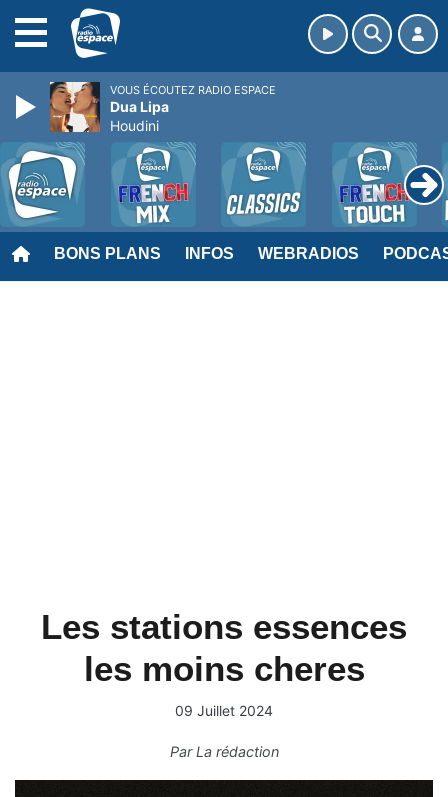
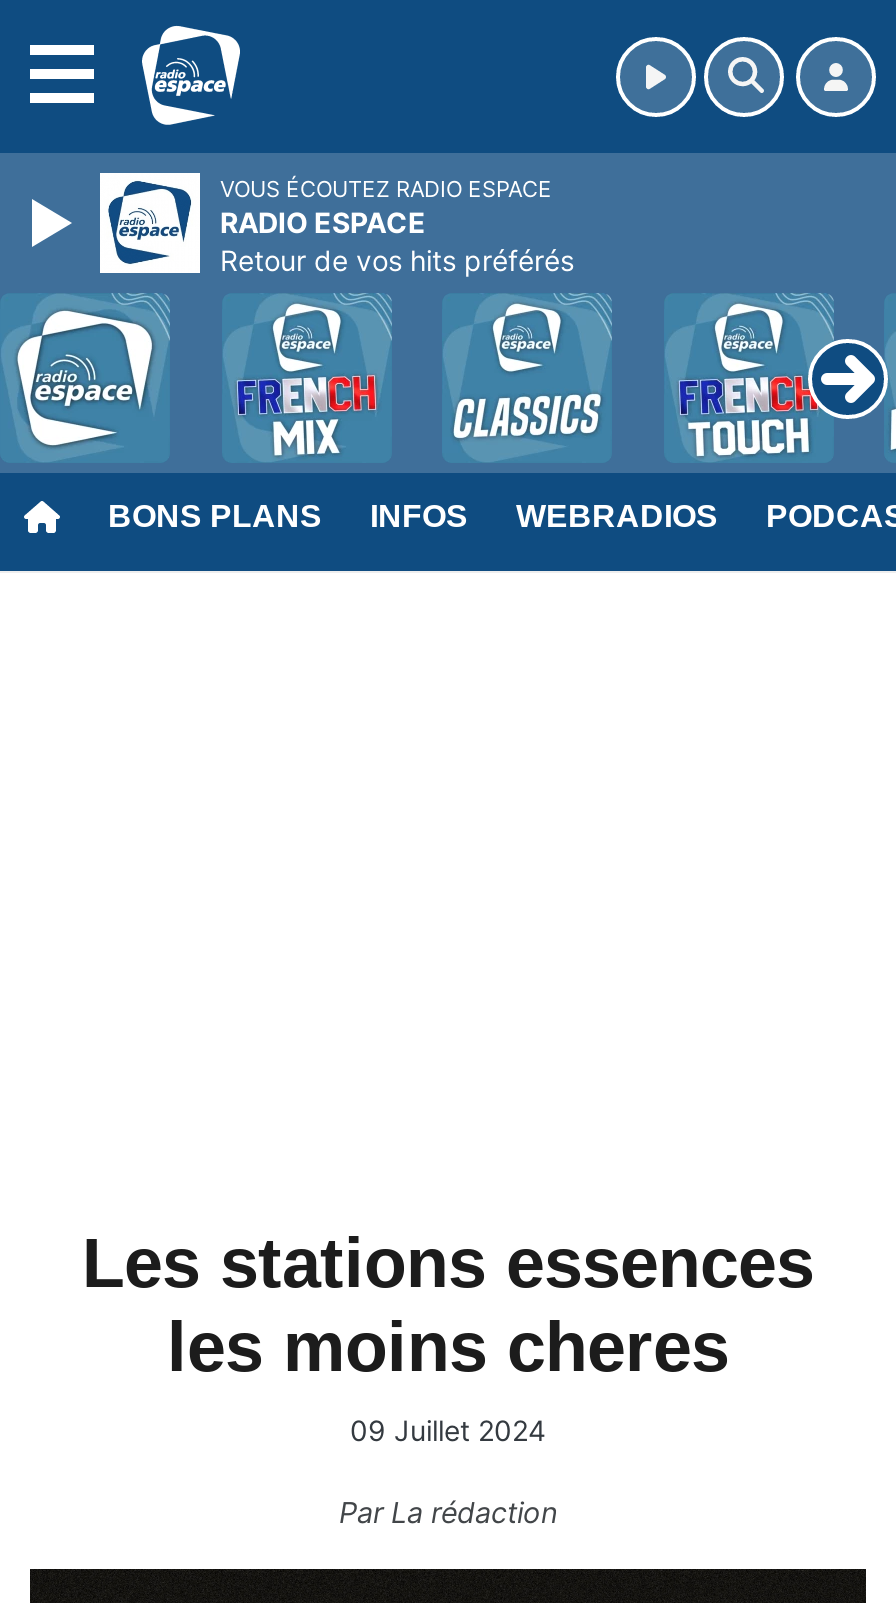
[49,81,169,134] [image] | Dua Lipa | Houdini -> [98,171,574,277] [image] | RADIO ESPACE | Retour de vos hits préférés

